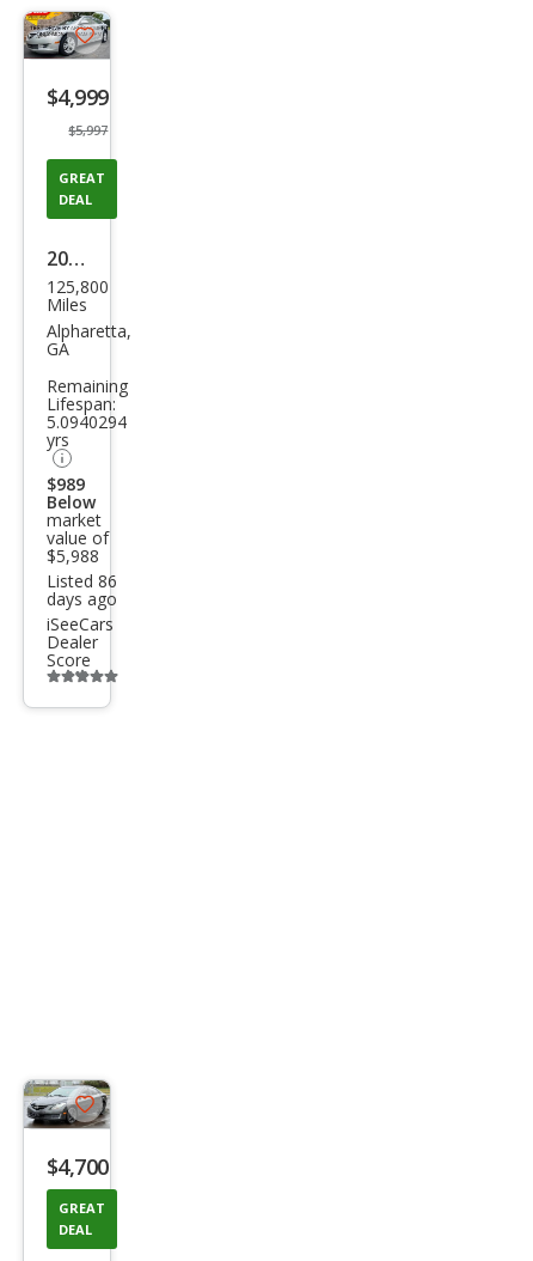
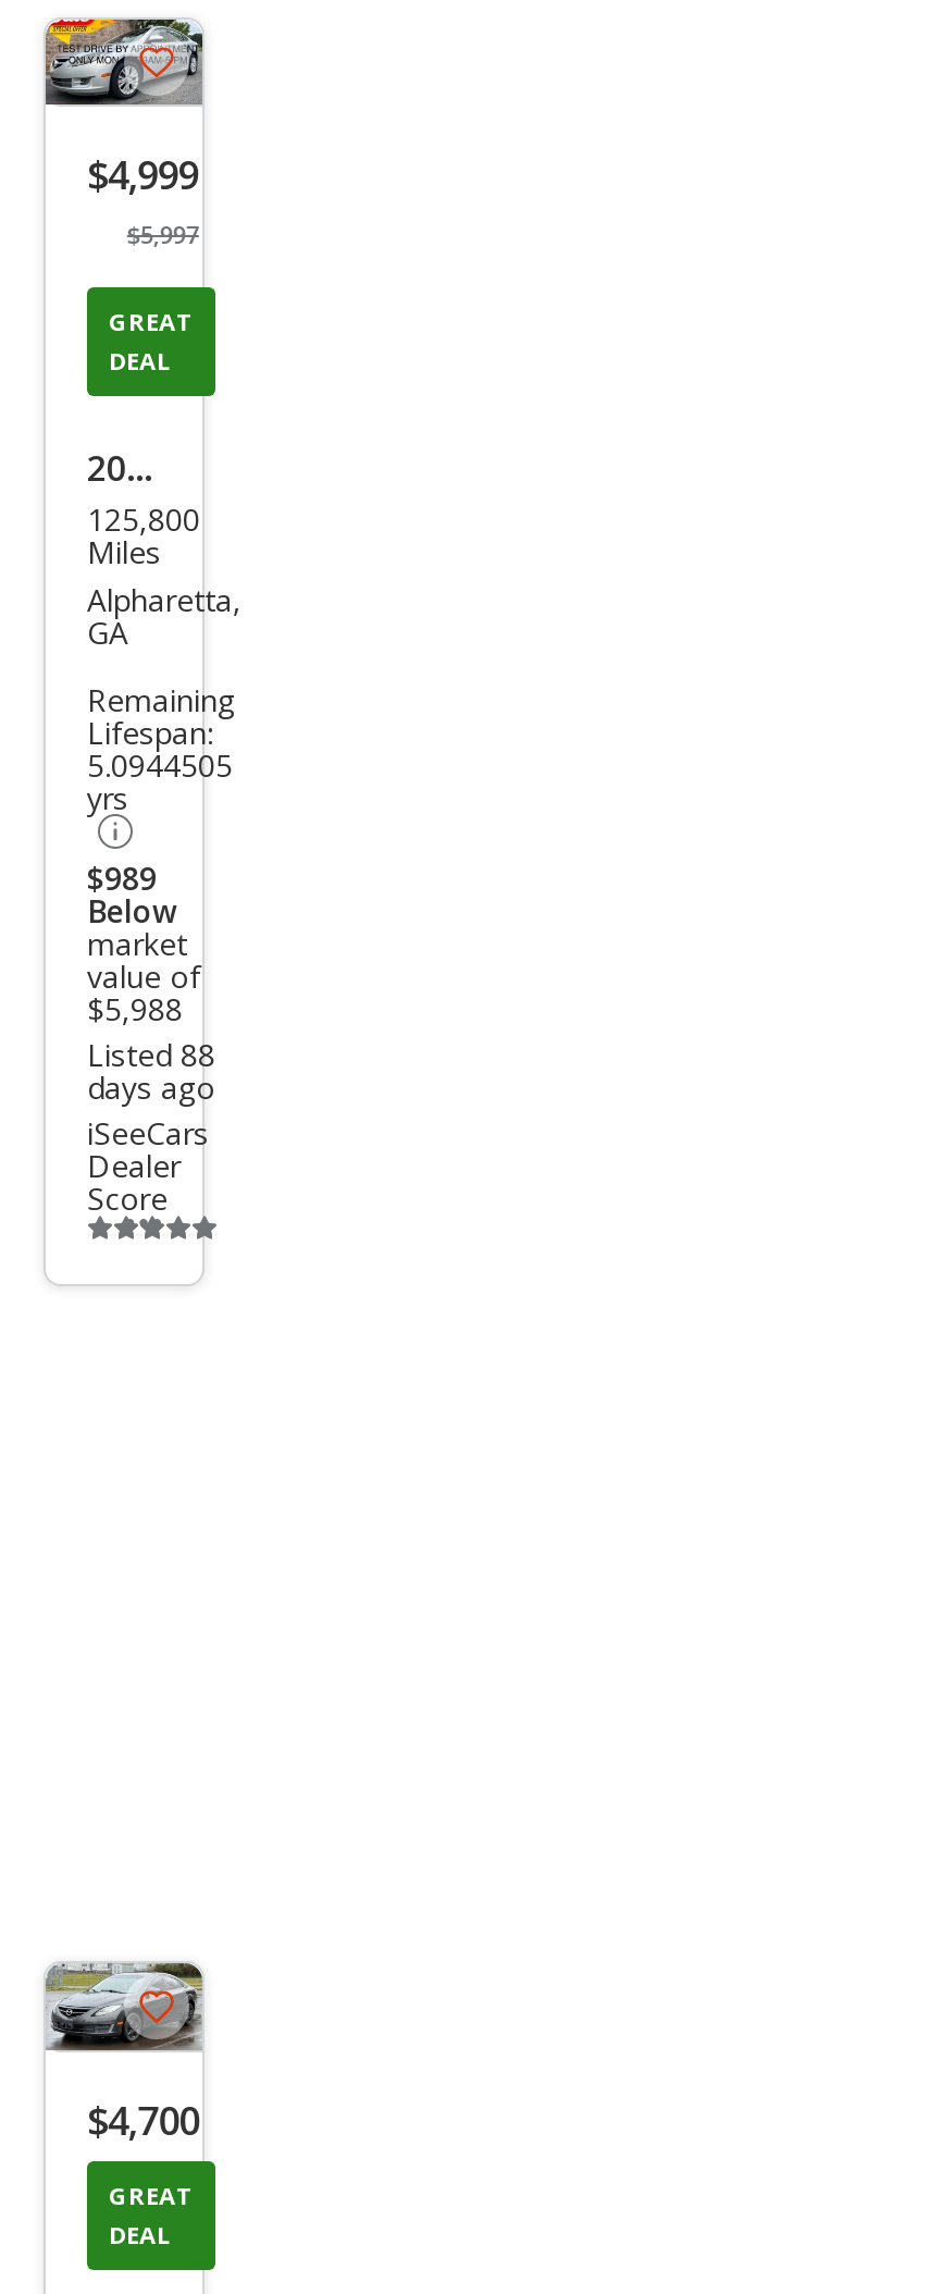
[47,411,127,433] 5.0940294 -> [87,745,233,786] 5.0944505
[47,570,117,593] Listed 86 -> [87,1035,215,1076] Listed 88

